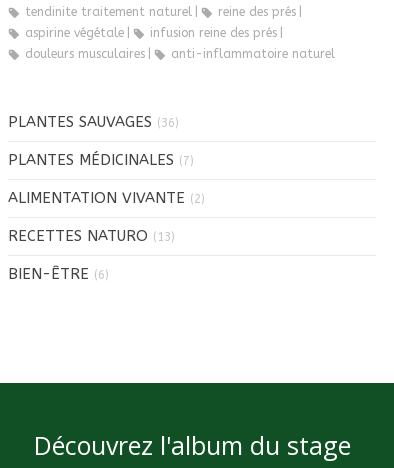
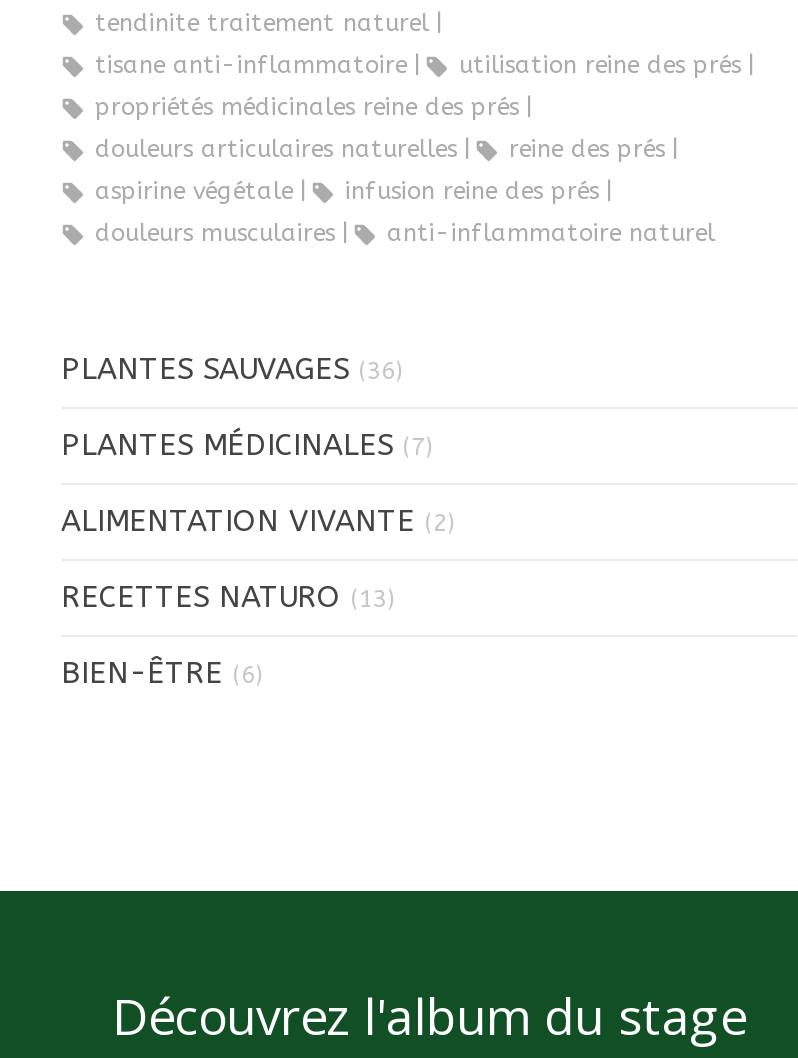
none -> [95,51,741,163] tisane anti-inflammatoire | utilisation reine des prés | propriétés médicinales reine des prés | douleurs articulaires naturelles

